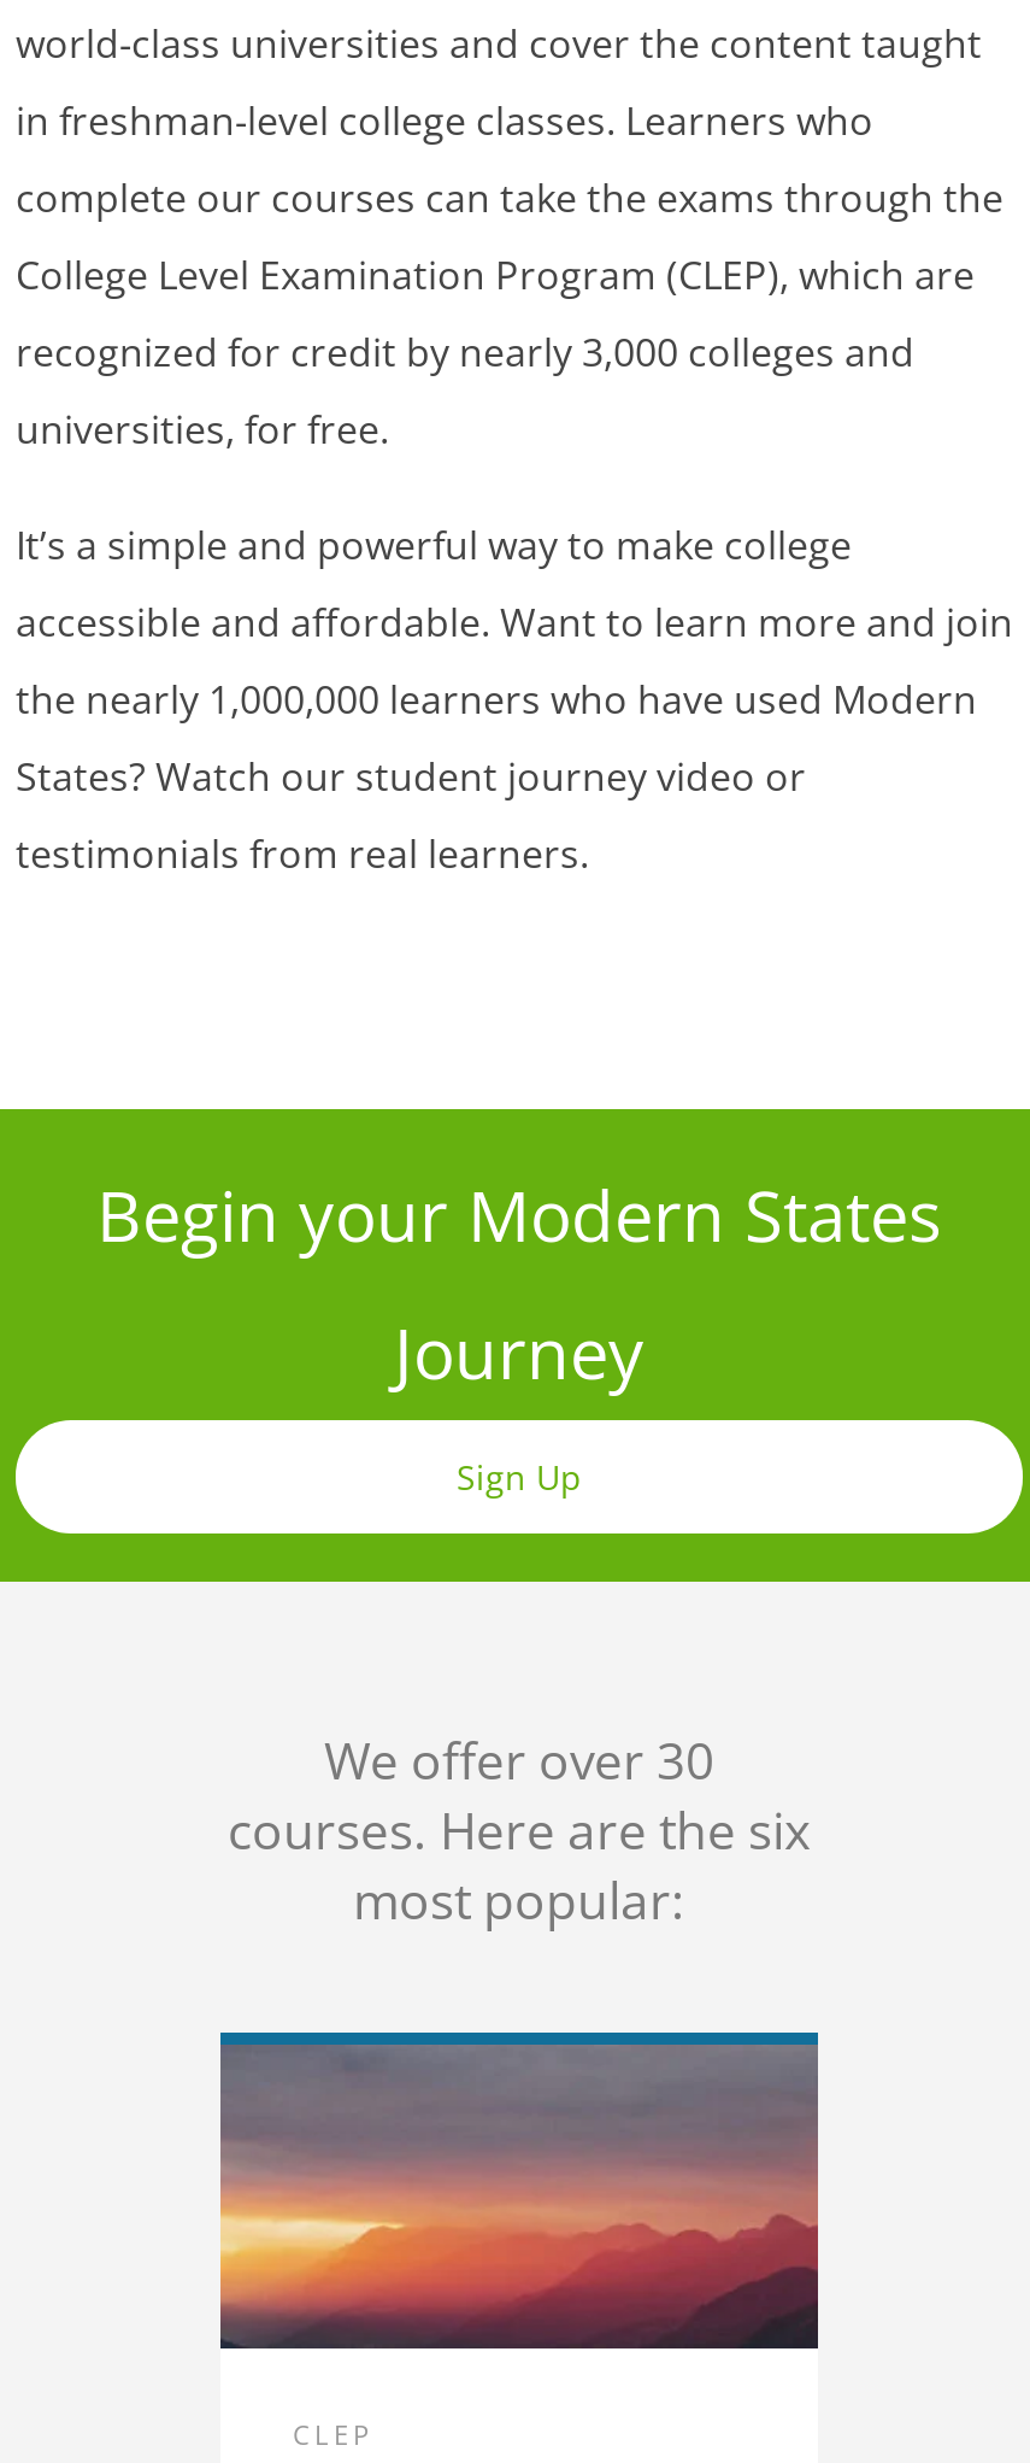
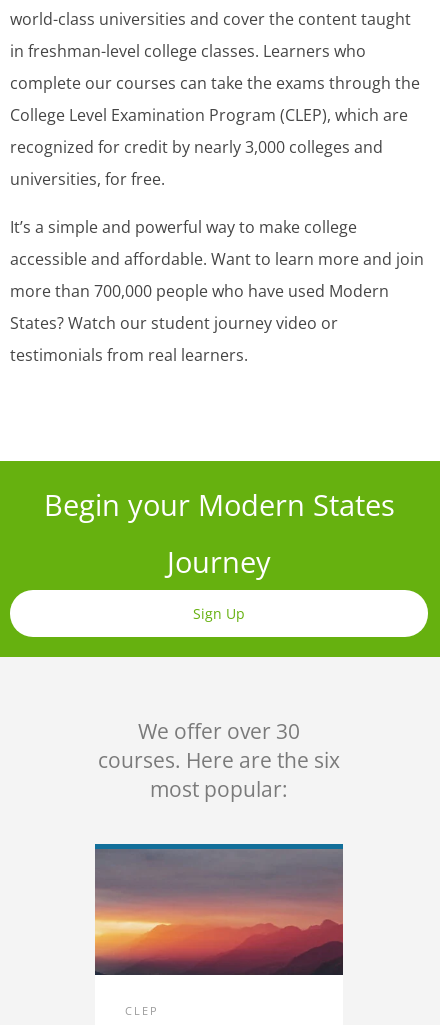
[16,672,977,725] the nearly 1,000,000 learners who have used Modern -> [10,280,389,302] more than 700,000 people who have used Modern

